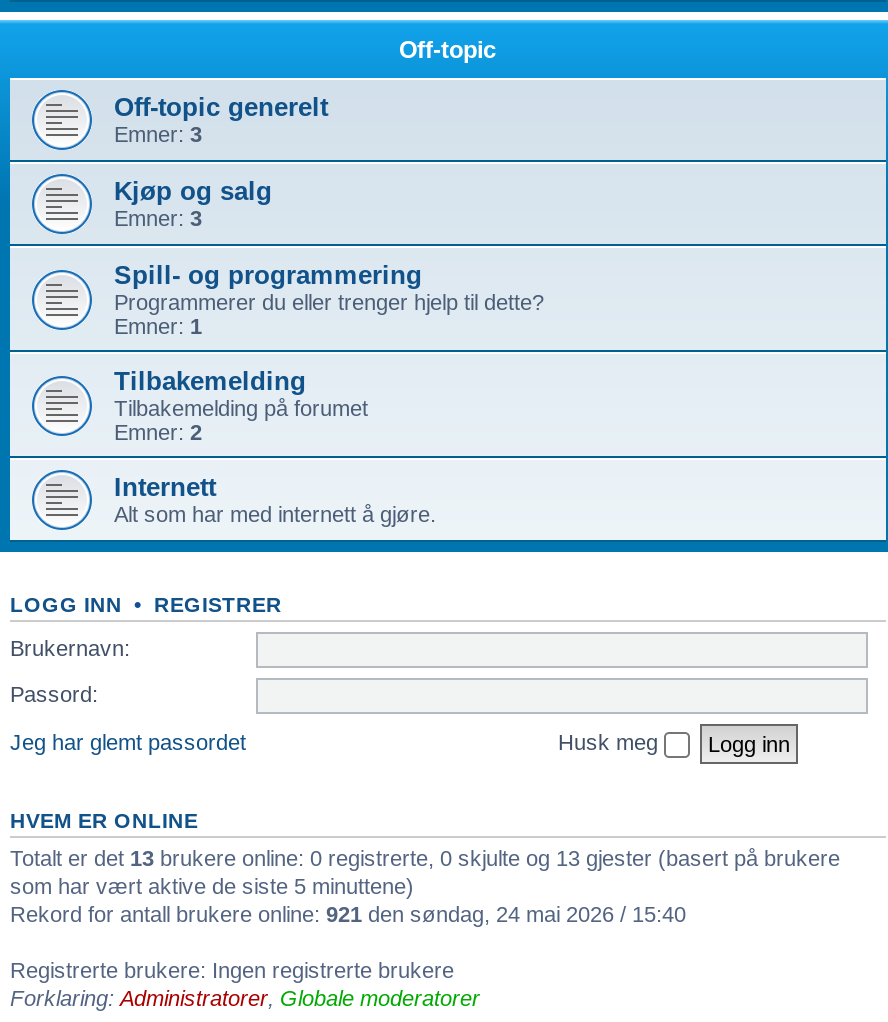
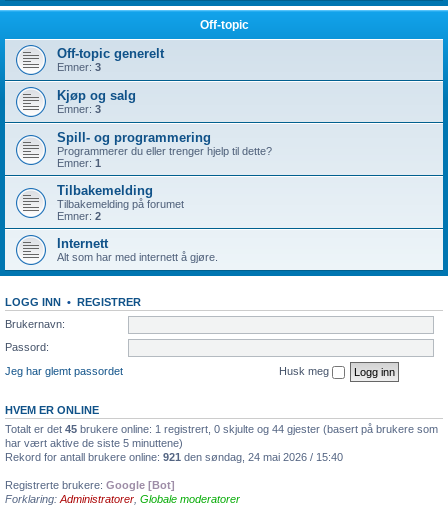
[10,846,840,898] Totalt er det 13 brukere online: 0 registrerte, 0 skjulte og 13 gjester (basert på brukere | som har vært aktive de siste 5 minuttene) -> [5,423,438,449] Totalt er det 45 brukere online: 1 registrert, 0 skjulte og 44 gjester (basert på brukere som | har vært aktive de siste 5 minuttene)
[10,958,454,982] Registrerte brukere: Ingen registrerte brukere -> [5,479,175,491] Registrerte brukere: Google [Bot]

